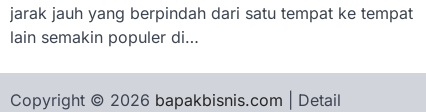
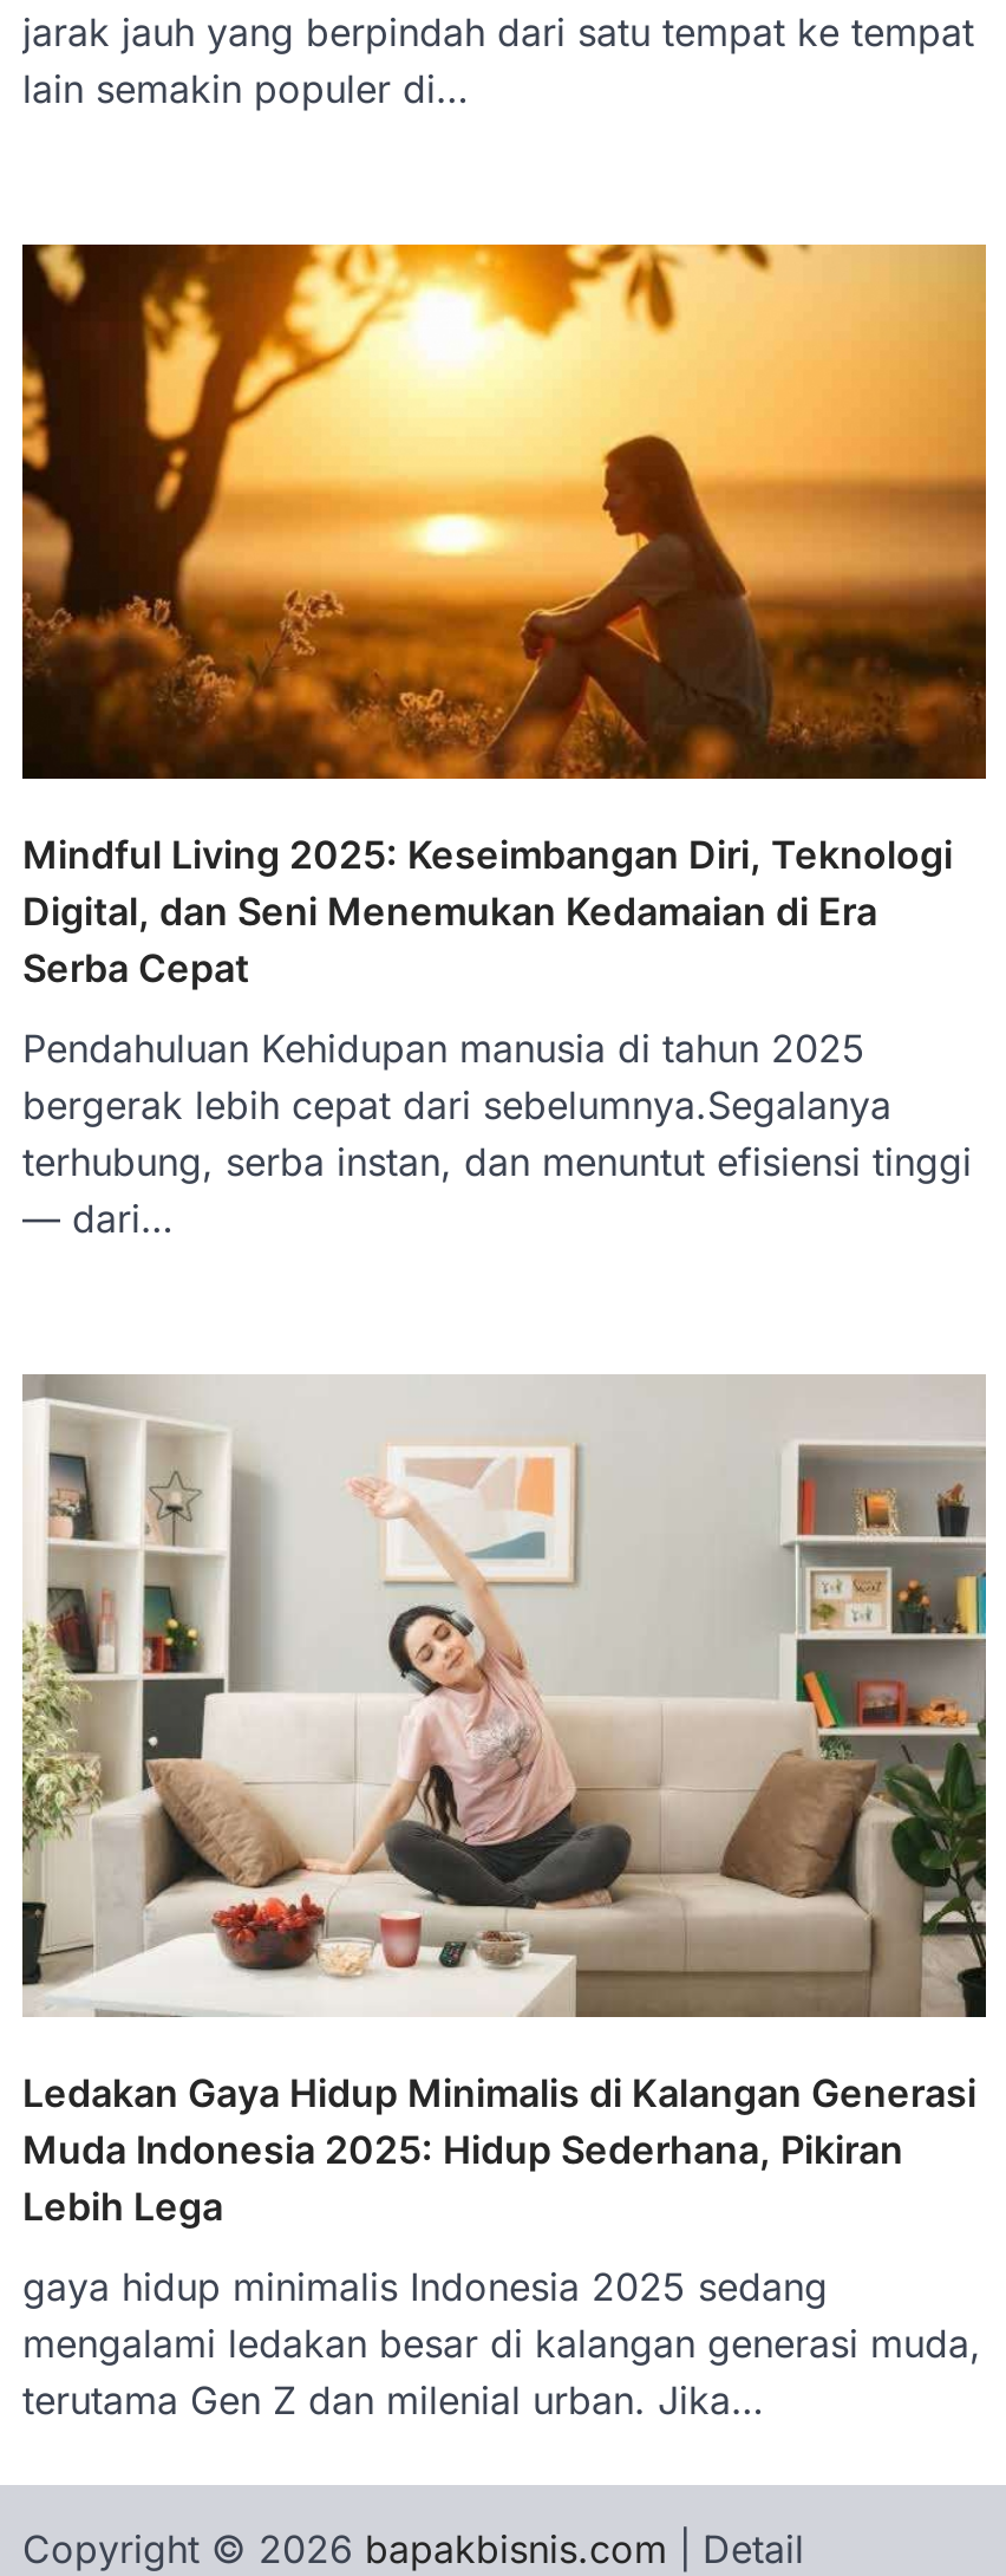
none -> [20,241,988,1242] [image] | Mindful Living 2025: Keseimbangan Diri, Teknologi | Digital, dan Seni Menemukan Kedamaian di Era | Serba Cepat | Pendahuluan Kehidupan manusia di tahun 2025 | bergerak lebih cepat dari sebelumnya.Segalanya | terhubung, serba instan, dan menuntut efisiensi tinggi | — dari…
none -> [22,1375,988,2423] [image] | Ledakan Gaya Hidup Minimalis di Kalangan Generasi | Muda Indonesia 2025: Hidup Sederhana, Pikiran | Lebih Lega | gaya hidup minimalis Indonesia 2025 sedang | mengalami ledakan besar di kalangan generasi muda, | terutama Gen Z dan milenial urban. Jika…

